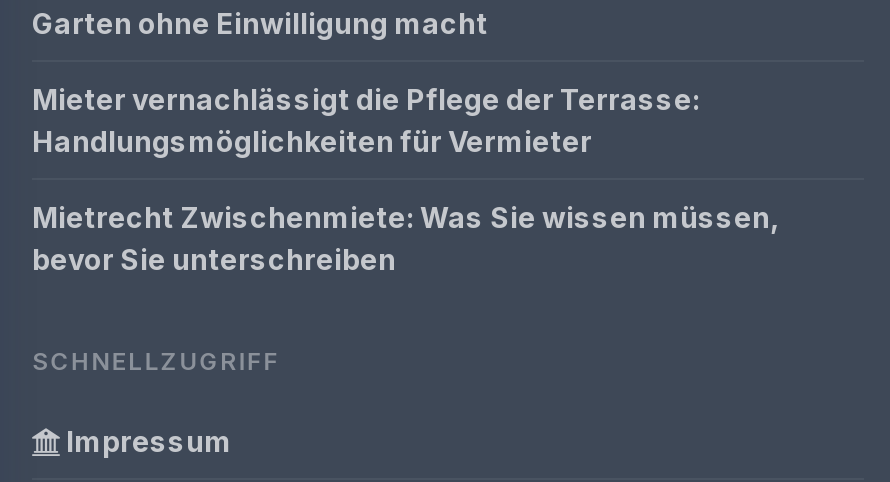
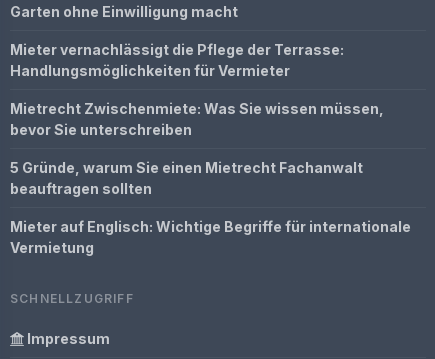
none -> [10,159,411,256] 5 Gründe, warum Sie einen Mietrecht Fachanwalt | beauftragen sollten | Mieter auf Englisch: Wichtige Begriffe für internationale | Vermietung

